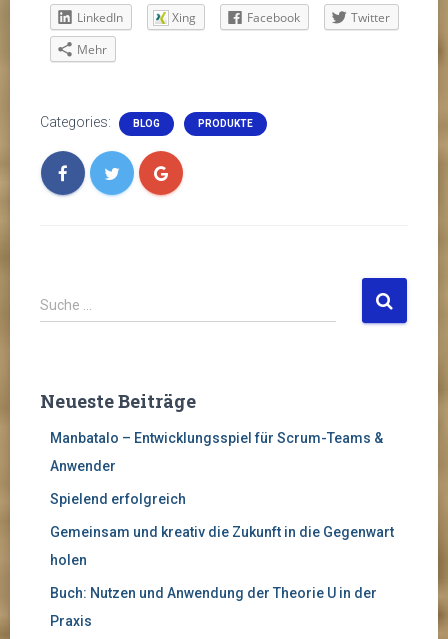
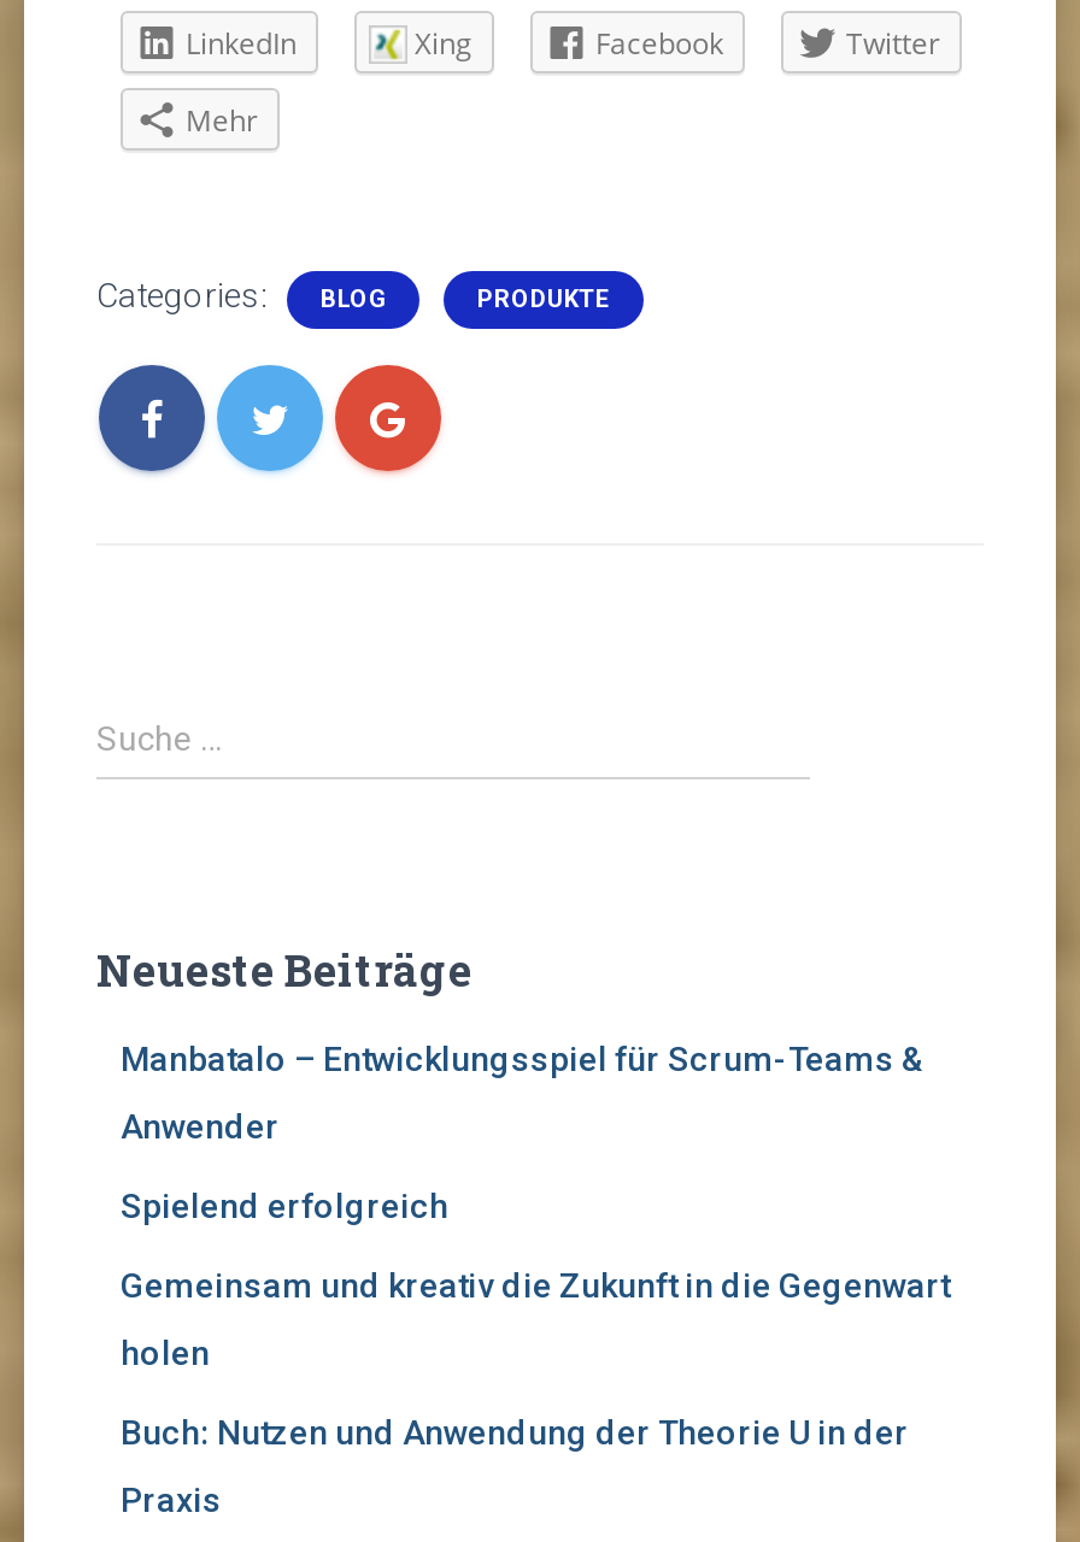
[361,277,408,325] [image] -> none

